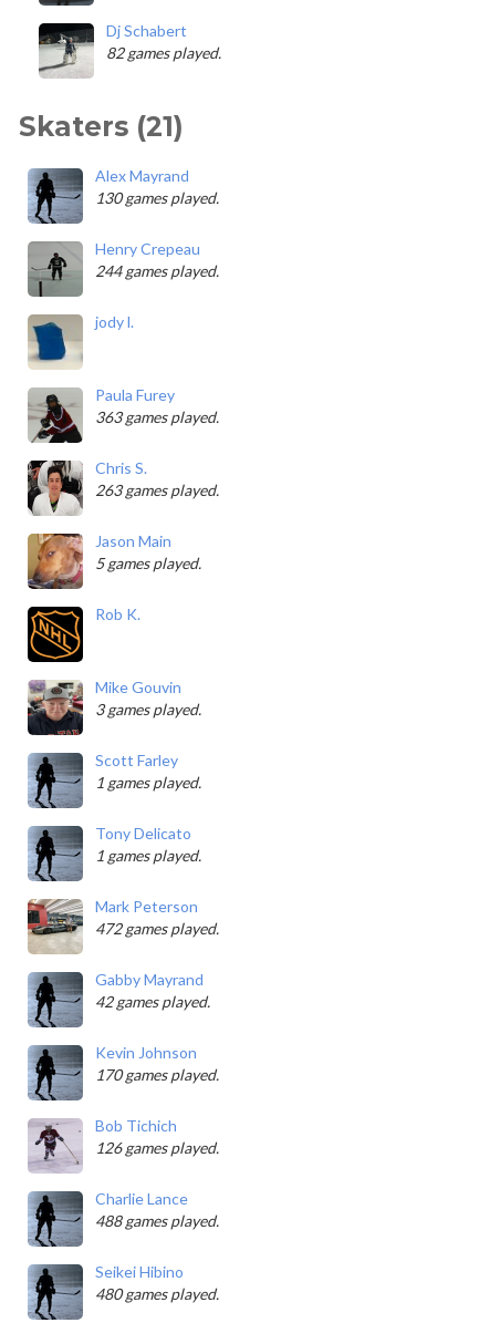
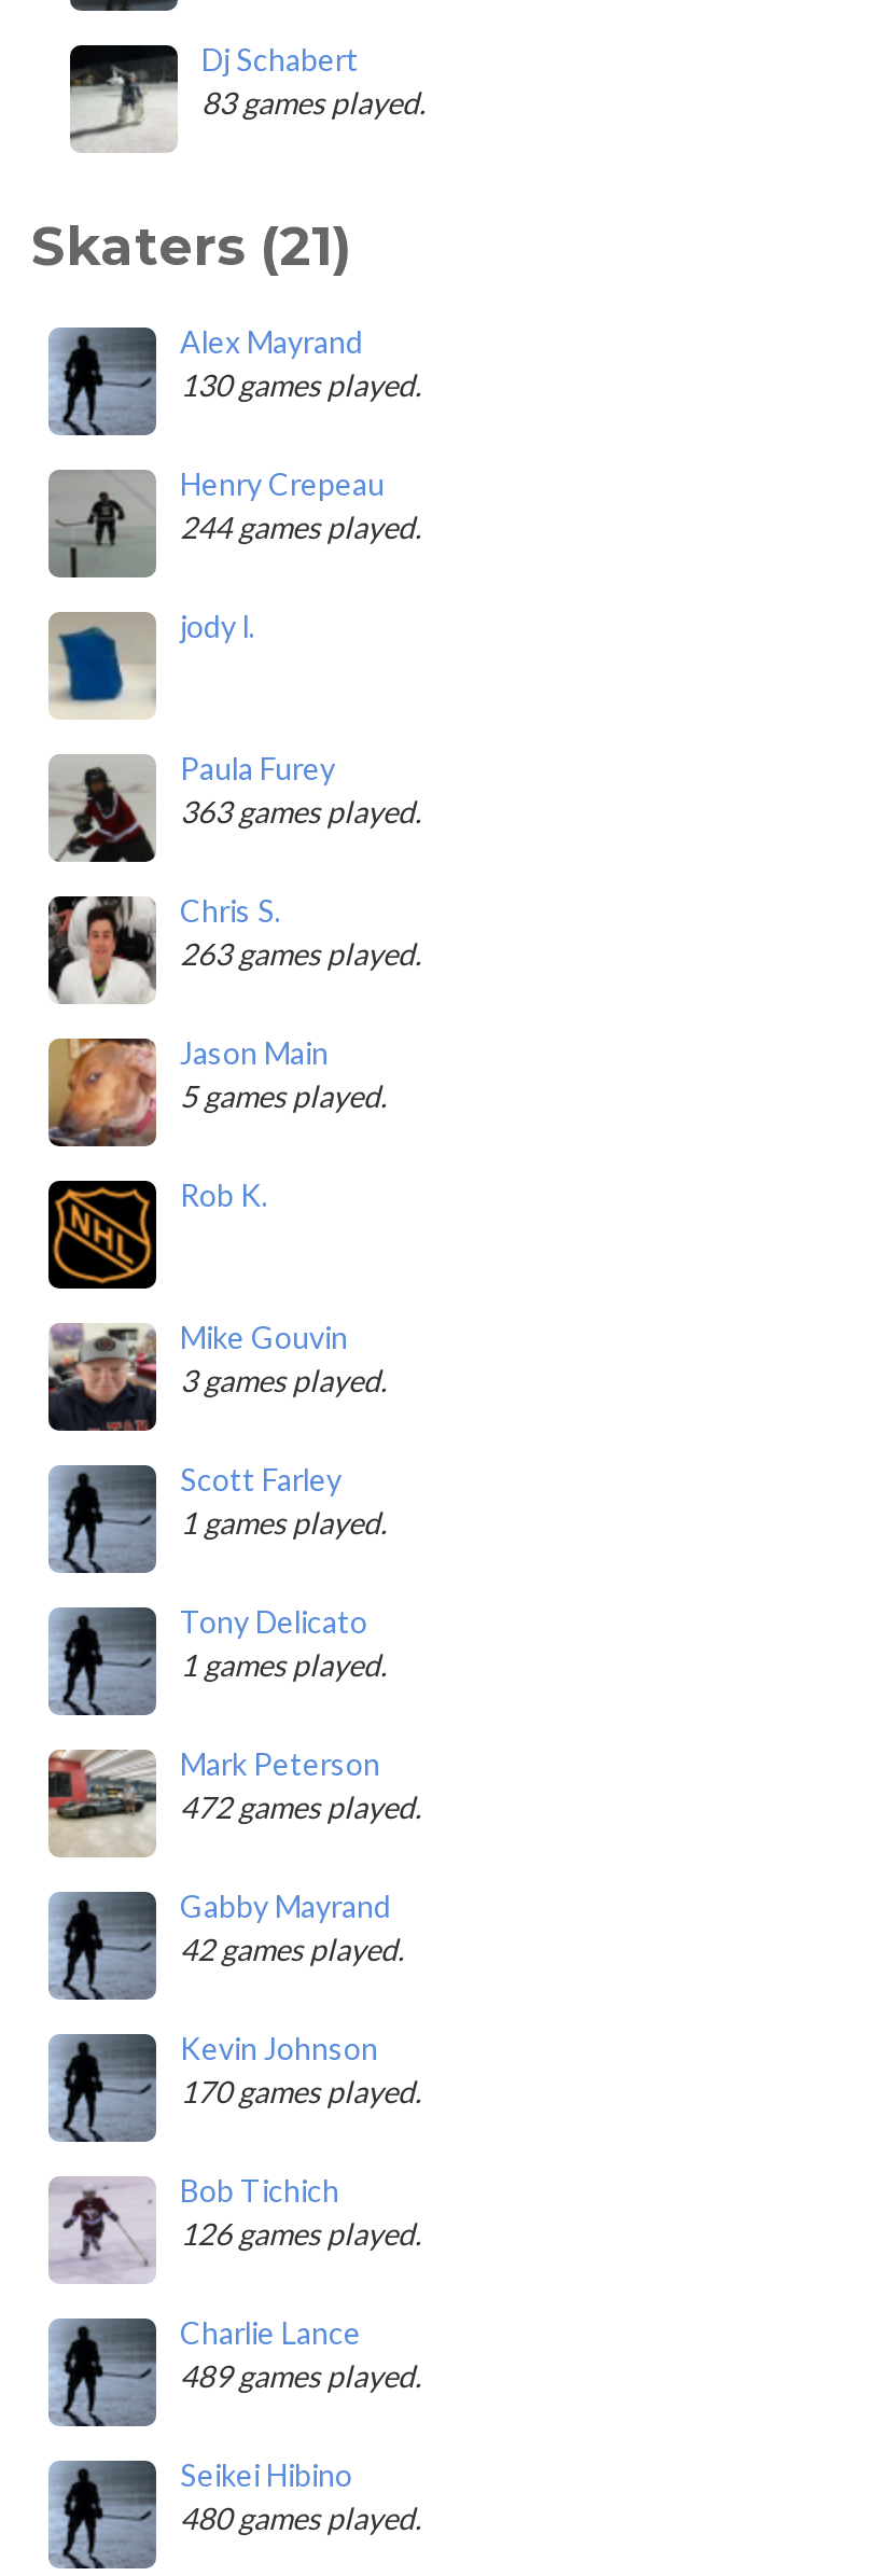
[106,43,221,62] 82 games played. -> [201,84,426,121] 83 games played.
[95,1211,219,1230] 488 games played. -> [180,2357,421,2394] 489 games played.

